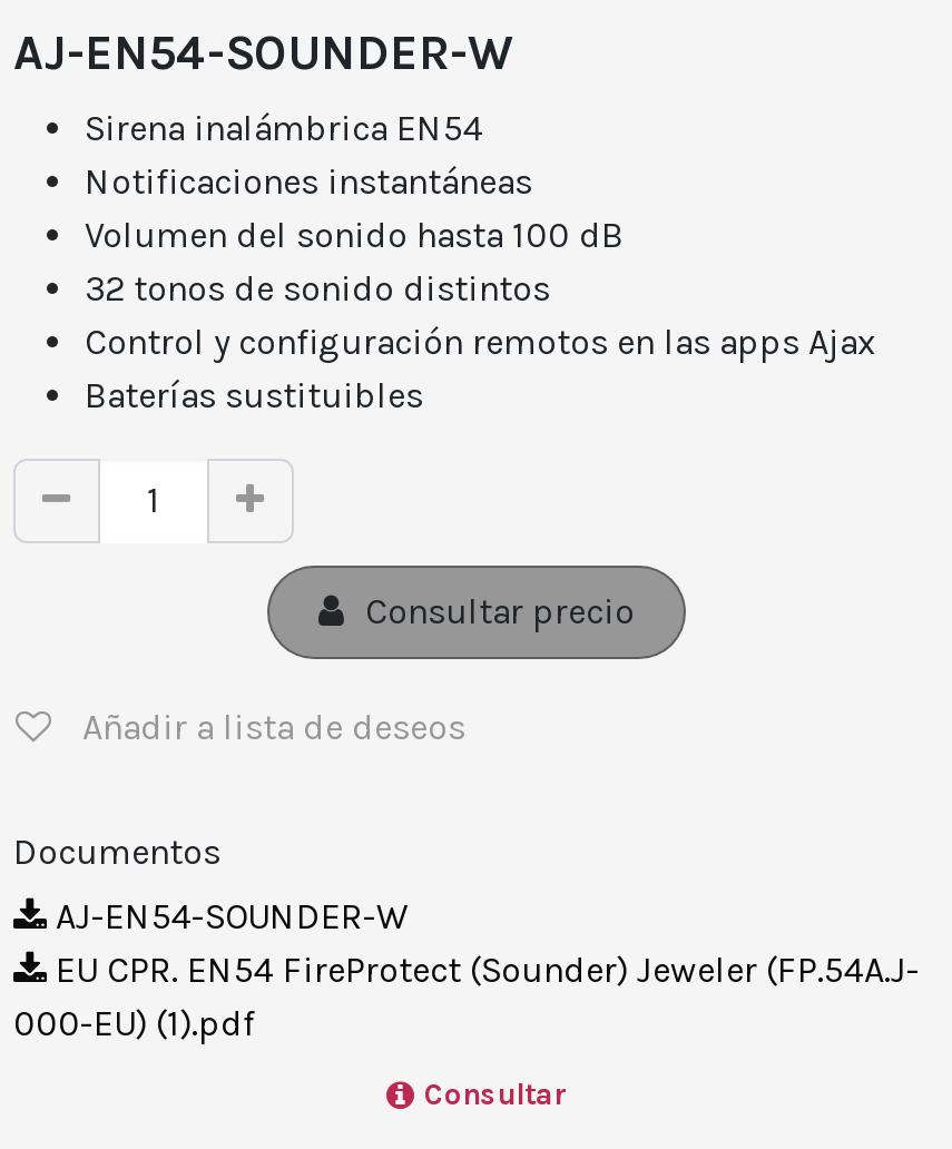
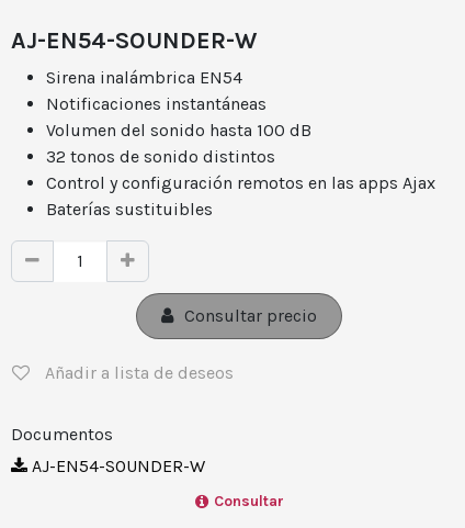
[13,949,920,1044] EU CPR. EN54 FireProtect (Sounder) Jeweler (FP.54A.J- | 000-EU) (1).pdf -> none

